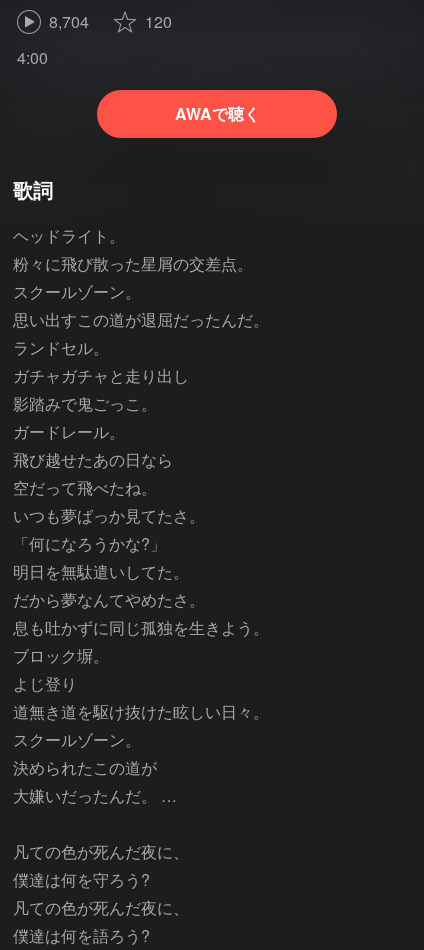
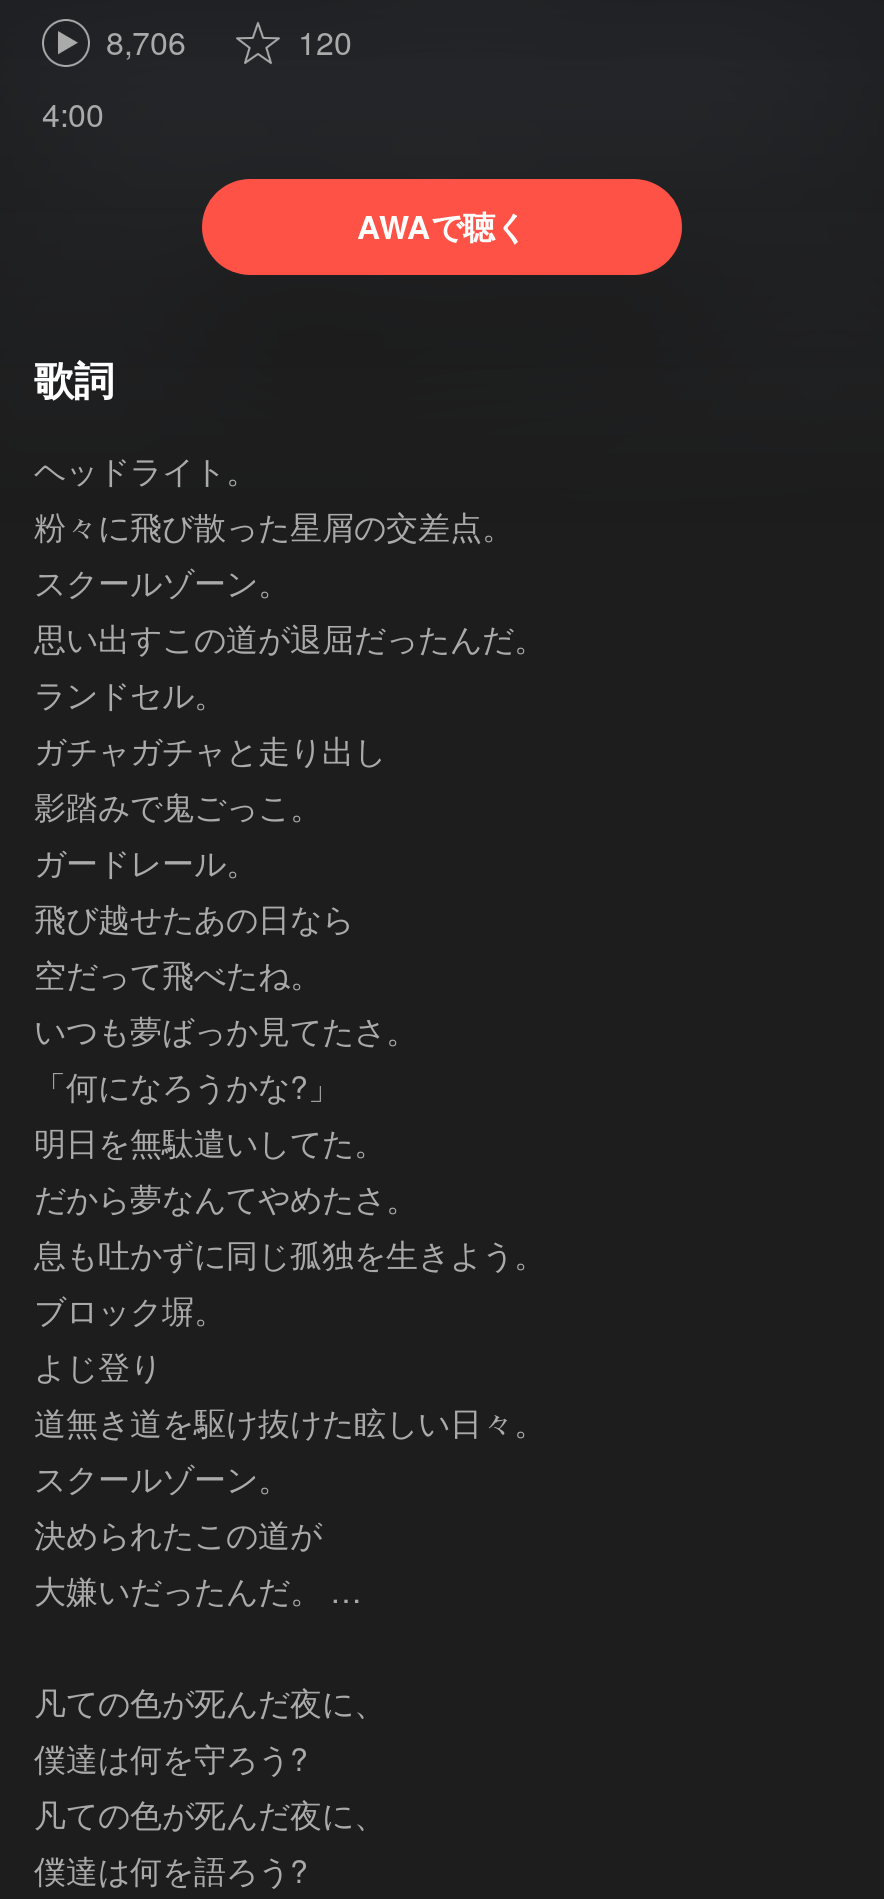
[49,10,89,33] 8,704 -> [106,19,186,65] 8,706

